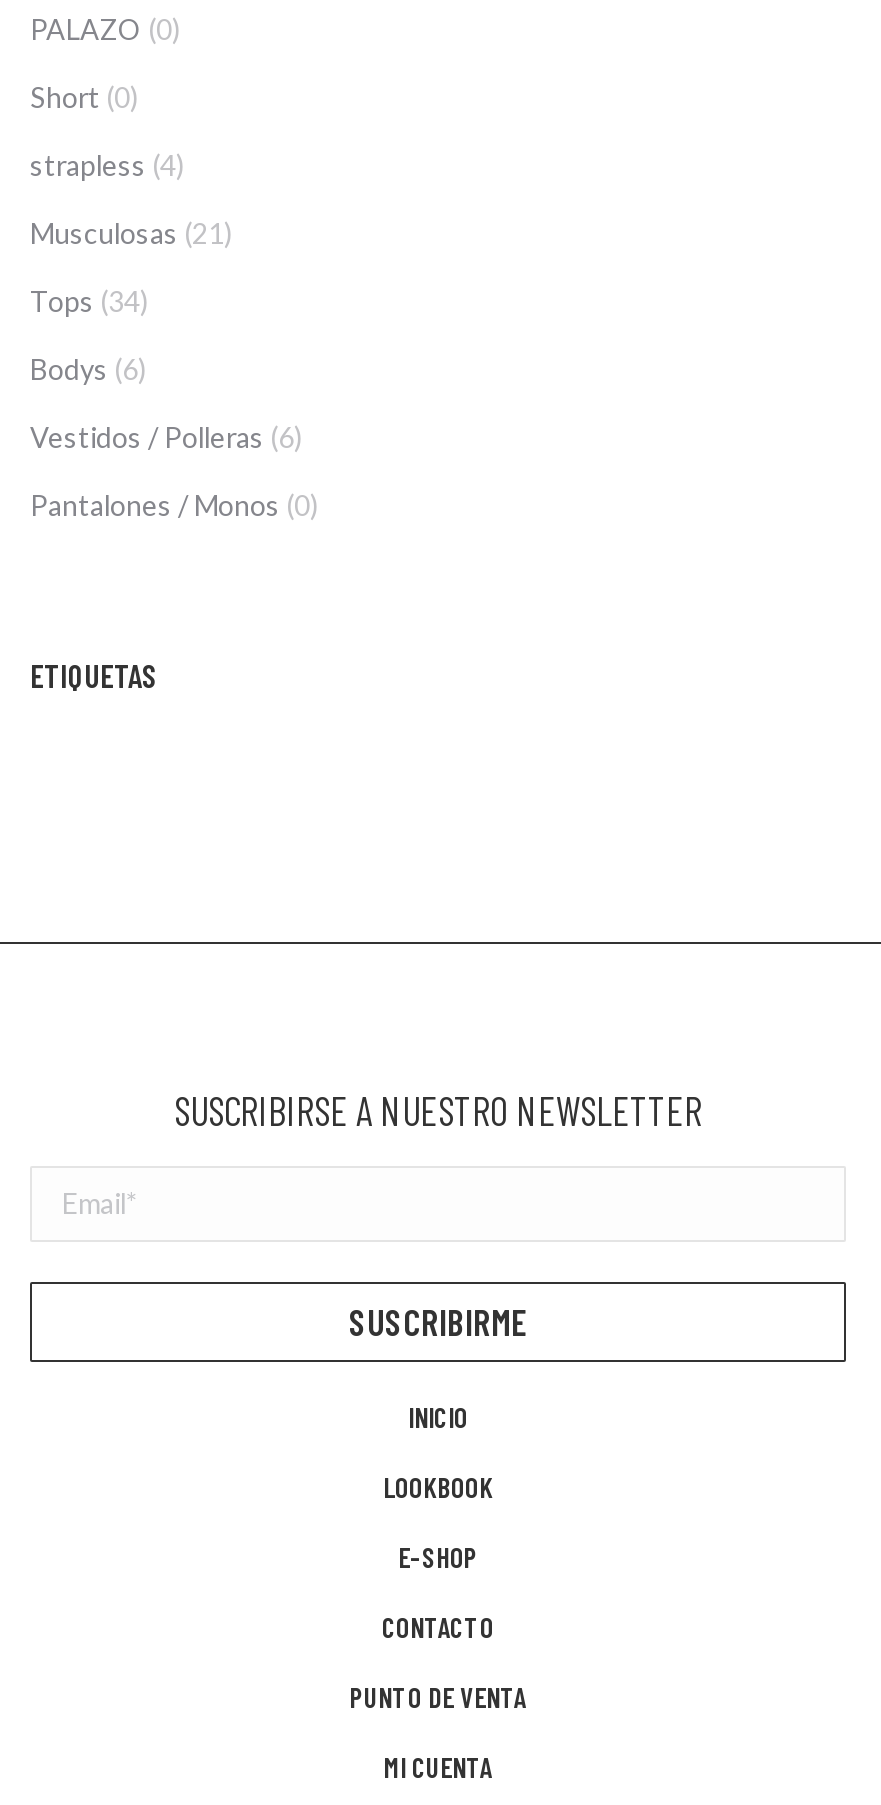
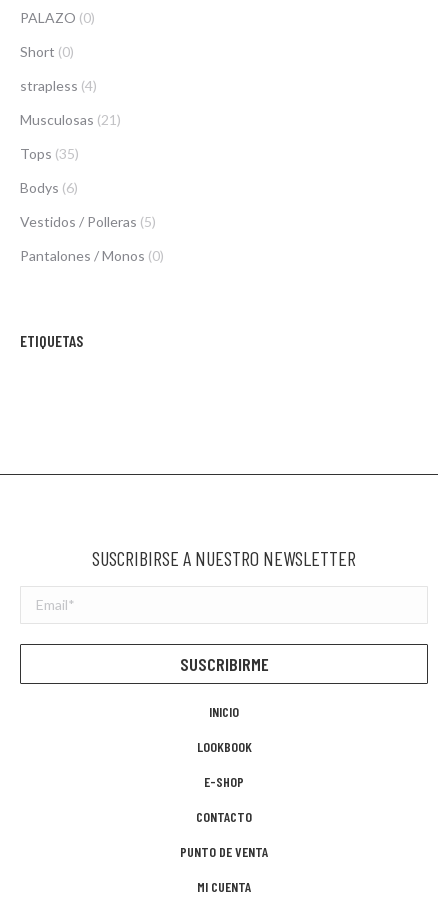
[30,284,148,318] Tops (34) -> [20,145,79,162] Tops (35)
[30,420,302,454] Vestidos / Polleras (6) -> [20,213,156,230] Vestidos / Polleras (5)

